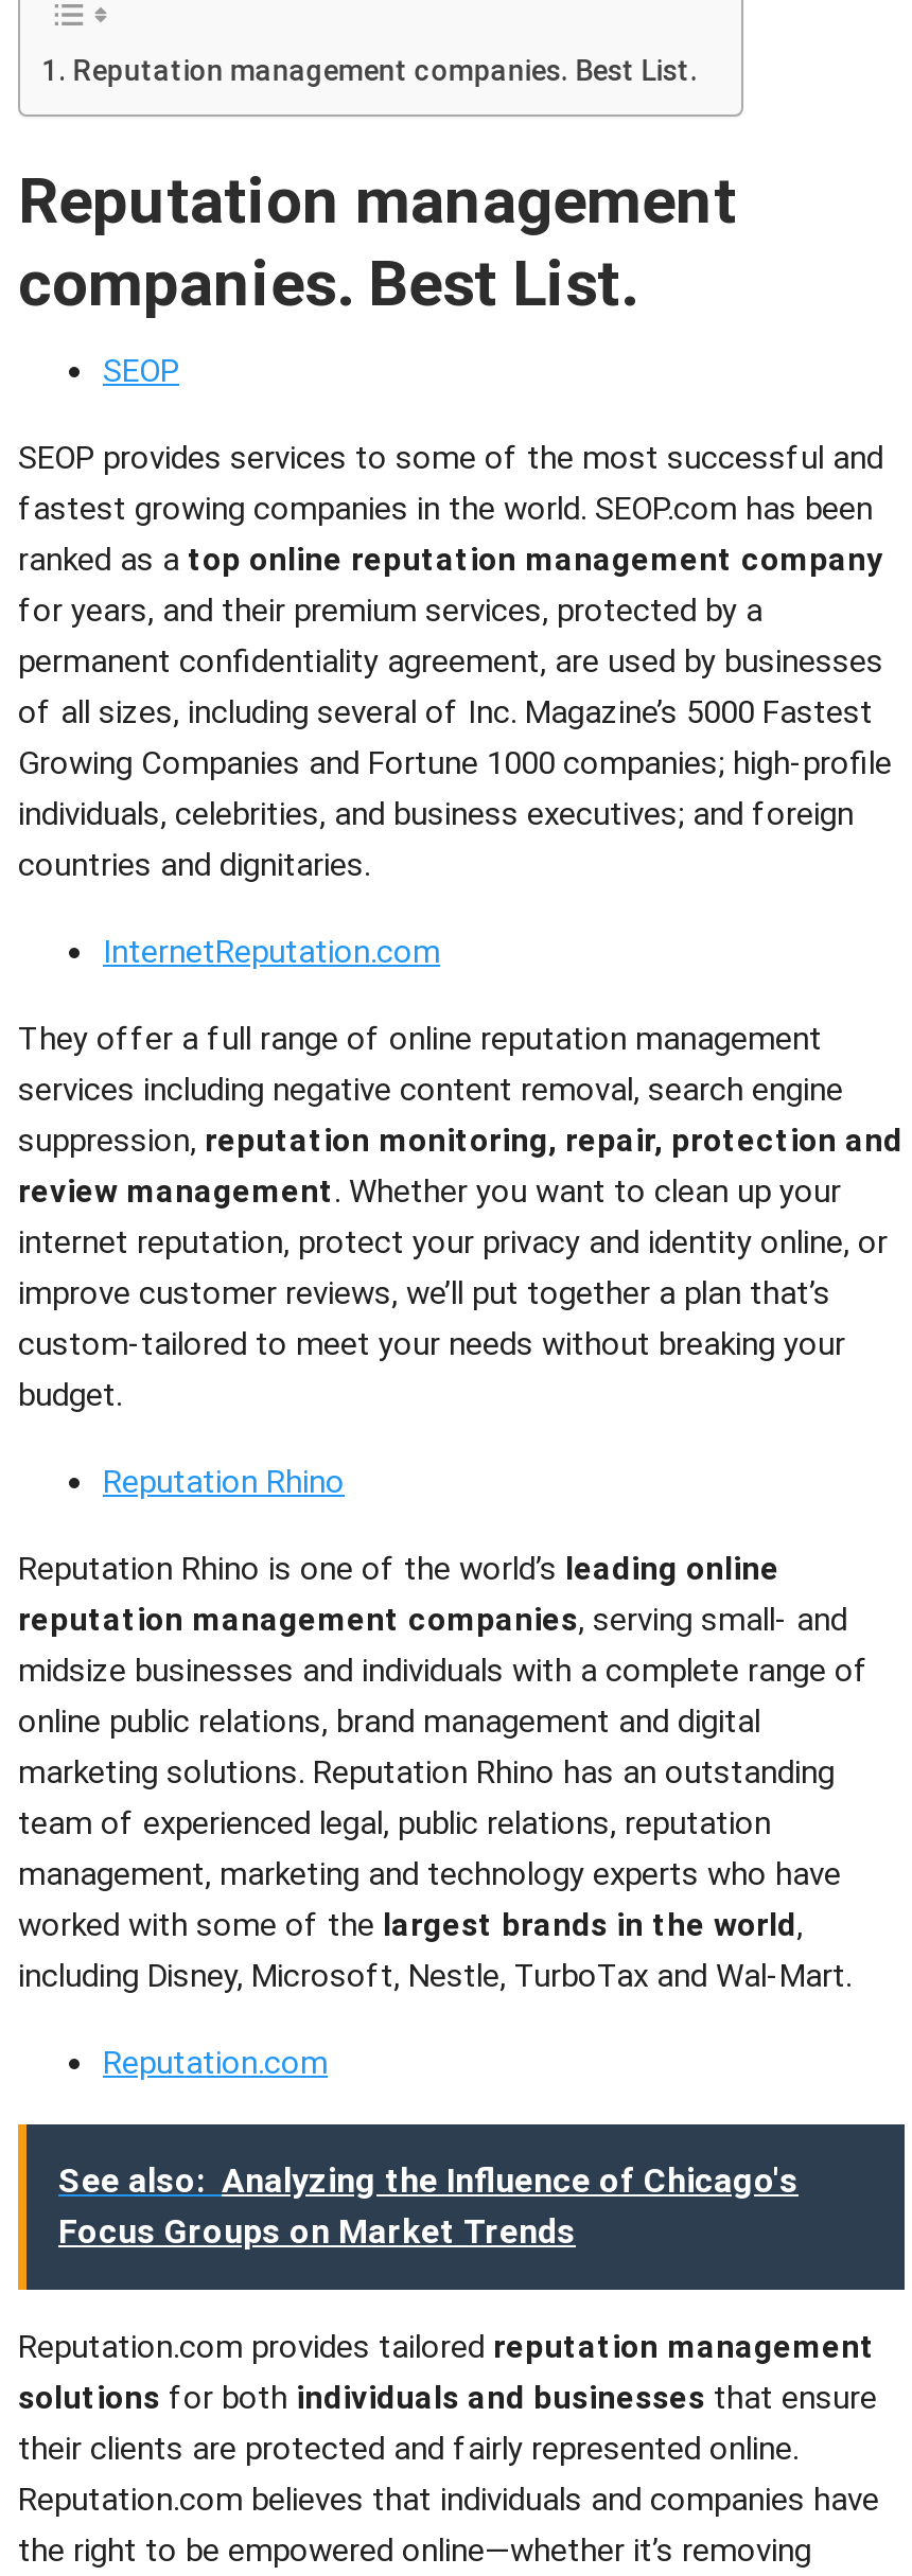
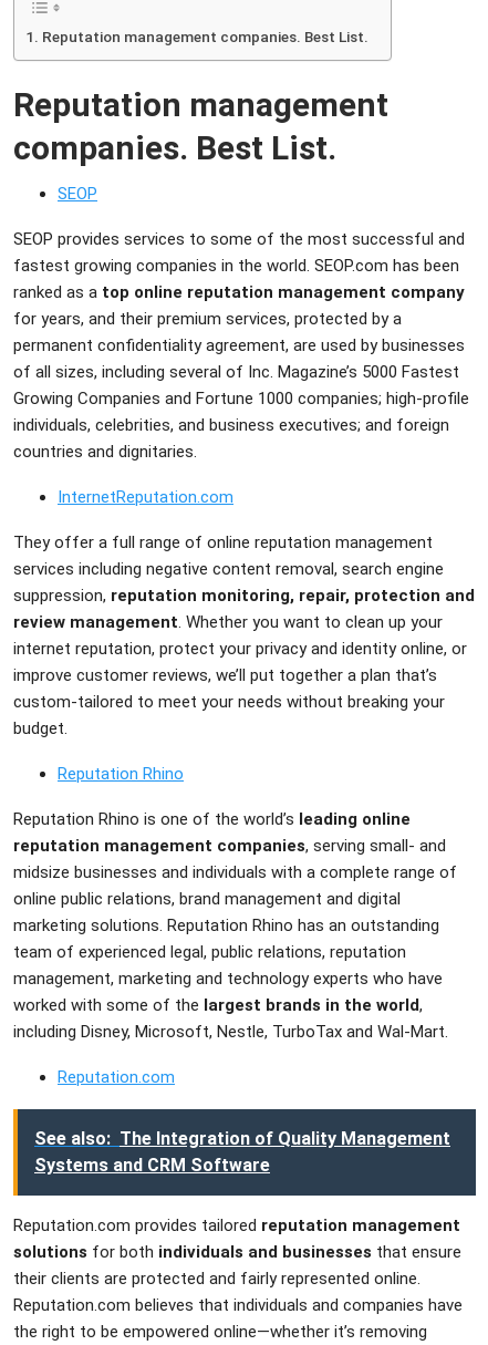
[58,2160,799,2251] See also: Analyzing the Influence of Chicago's | Focus Groups on Market Trends -> [34,1128,450,1175] See also: The Integration of Quality Management | Systems and CRM Software

